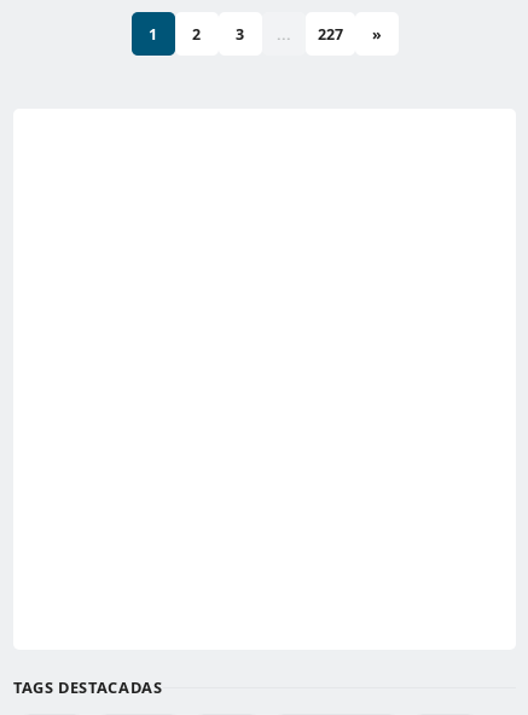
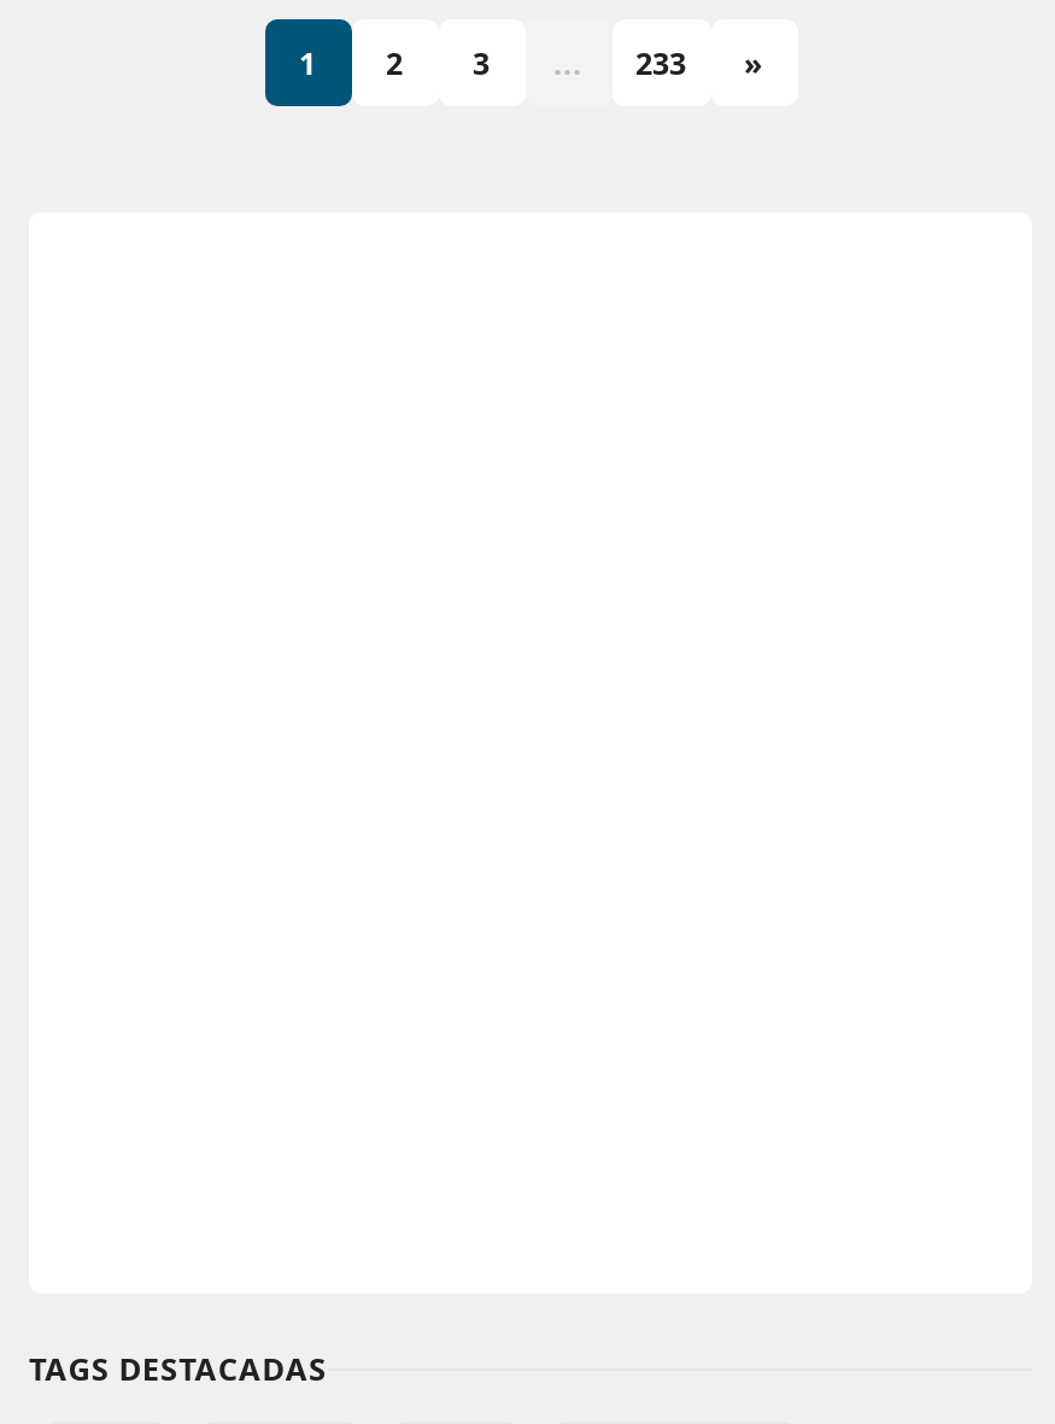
[317,24,343,44] 227 -> [635,42,686,83] 233

